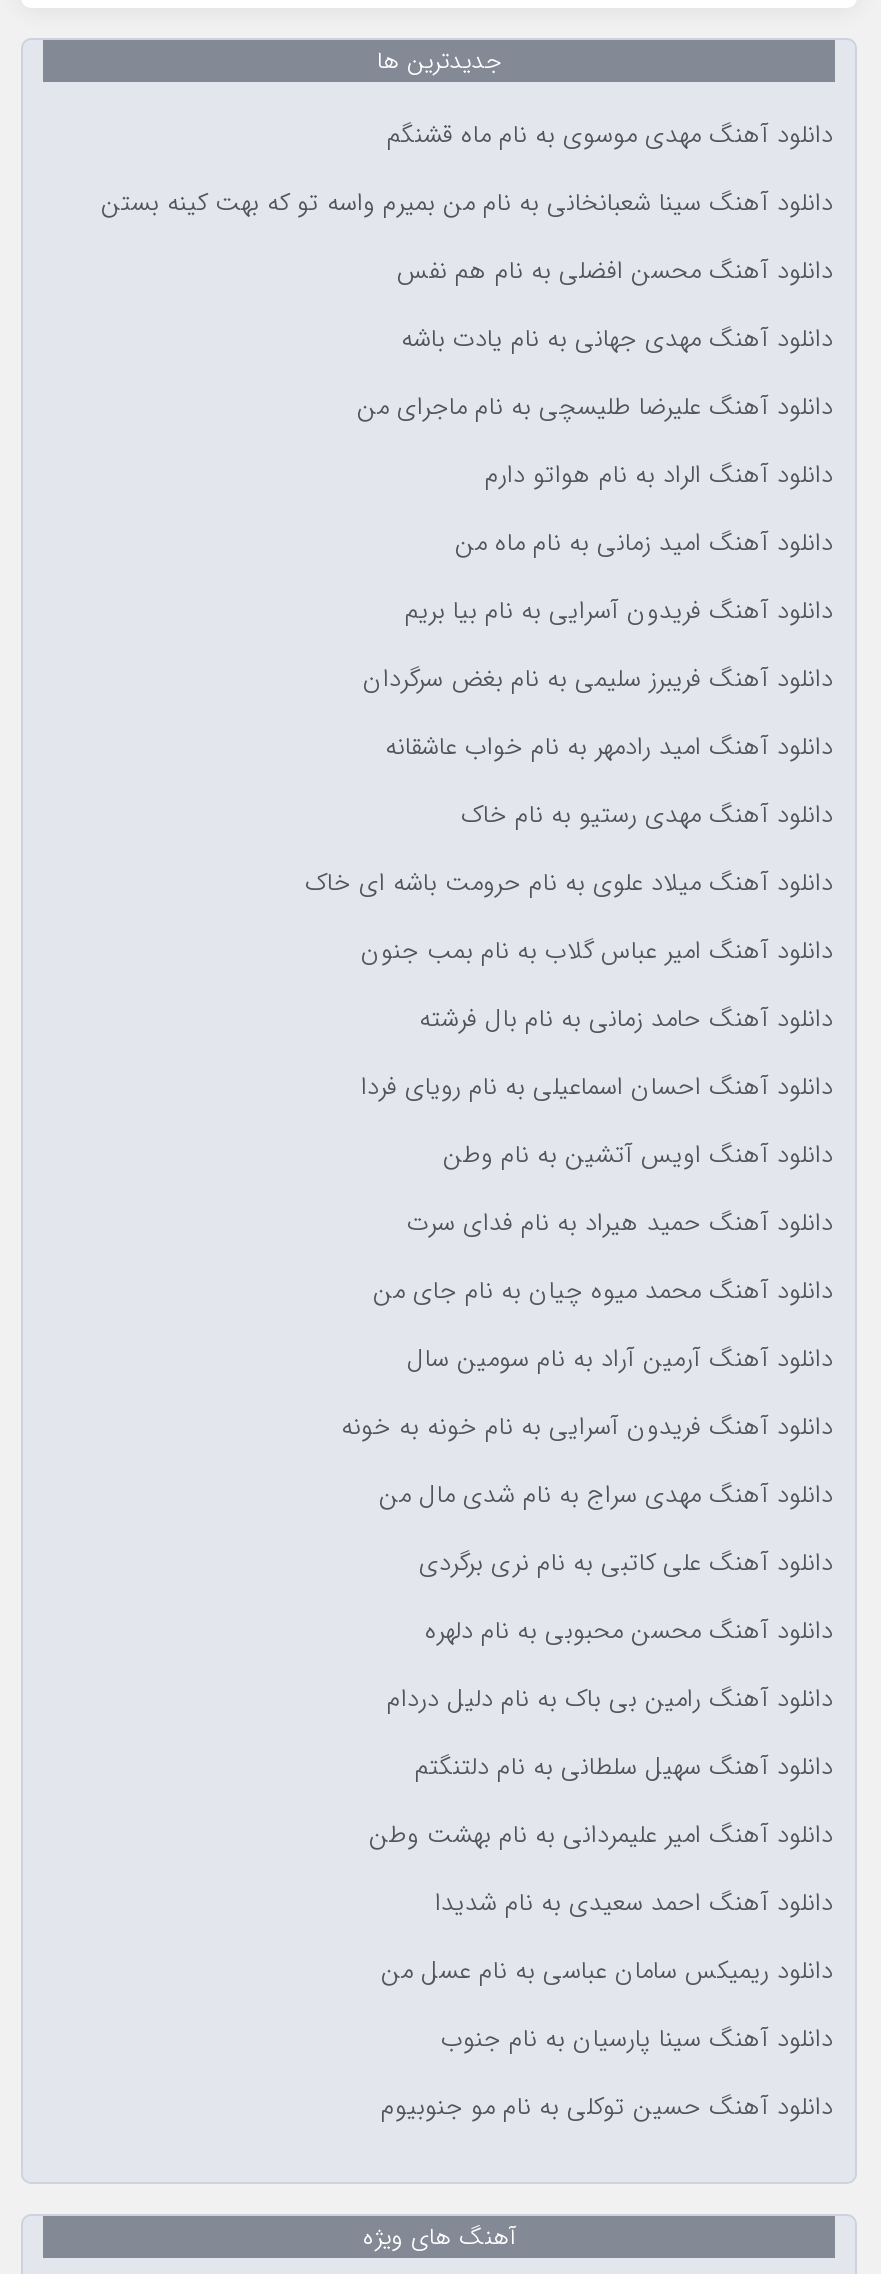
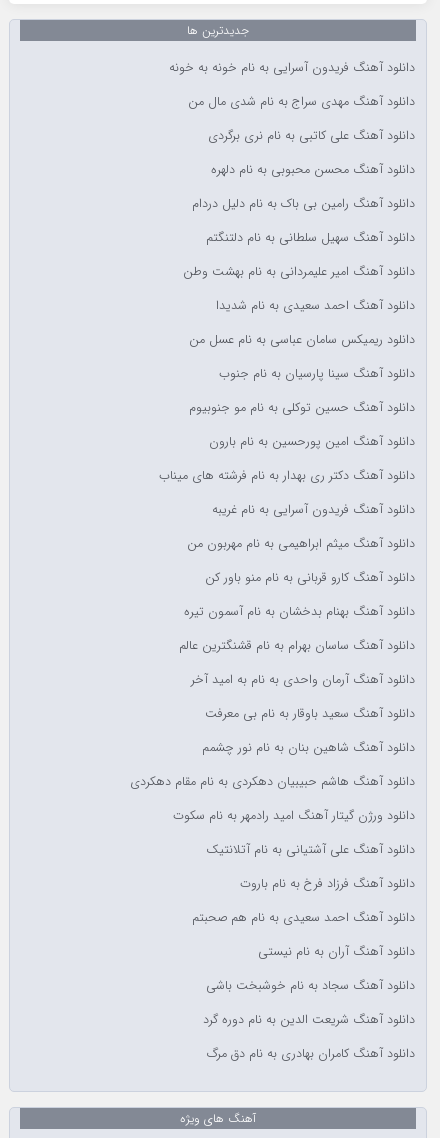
[101,116,833,1380] دانلود آهنگ مهدی موسوی به نام ماه قشنگم | دانلود آهنگ سینا شعبانخانی به نام من بمیرم واسه تو که بهت کینه بستن | دانلود آهنگ محسن افضلی به نام هم نفس | دانلود آهنگ مهدی جهانی به نام یادت باشه | دانلود آهنگ علیرضا طلیسچی به نام ماجرای من | دانلود آهنگ الراد به نام هواتو دارم | دانلود آهنگ امید زمانی به نام ماه من | دانلود آهنگ فریدون آسرایی به نام بیا بریم | دانلود آهنگ فریبرز سلیمی به نام بغض سرگردان | دانلود آهنگ امید رادمهر به نام خواب عاشقانه | دانلود آهنگ مهدی رستیو به نام خاک | دانلود آهنگ میلاد علوی به نام حرومت باشه ای خاک | دانلود آهنگ امیر عباس گلاب به نام بمب جنون | دانلود آهنگ حامد زمانی به نام بال فرشته | دانلود آهنگ احسان اسماعیلی به نام رویای فردا | دانلود آهنگ اویس آتشین به نام وطن | دانلود آهنگ حمید هیراد به نام فدای سرت | دانلود آهنگ محمد میوه چیان به نام جای من | دانلود آهنگ آرمین آراد به نام سومین سال -> none
moved [341,1408,833,2128] -> [169,58,415,418]: دانلود آهنگ فریدون آسرایی به نام خونه به خونه | دانلود آهنگ مهدی سراج به نام شدی مال من | دانلود آهنگ علی کاتبی به نام نری برگردی | ... | دانلود آهنگ سینا پارسیان به نام جنوب | دانلود آهنگ حسین توکلی به نام مو جنوبیوم
none -> [130,432,415,1064] دانلود آهنگ امین پورحسین به نام بارون | دانلود آهنگ دکتر ری بهدار به نام فرشته های میناب | دانلود آهنگ فریدون آسرایی به نام غریبه | دانلود آهنگ میثم ابراهیمی به نام مهربون من | دانلود آهنگ کارو قربانی به نام منو باور کن | دانلود آهنگ بهنام بدخشان به نام آسمون تیره | دانلود آهنگ ساسان بهرام به نام قشنگترین عالم | دانلود آهنگ آرمان واحدی به نام به امید آخر | دانلود آهنگ سعید باوقار به نام بی معرفت | دانلود آهنگ شاهین بنان به نام نور چشمم | دانلود آهنگ هاشم حبیبیان دهکردی به نام مقام دهکردی | دانلود ورژن گیتار آهنگ امید رادمهر به نام سکوت | دانلود آهنگ علی آشتیانی به نام آتلانتیک | دانلود آهنگ فرزاد فرخ به نام باروت | دانلود آهنگ احمد سعیدی به نام هم صحبتم | دانلود آهنگ آران به نام نیستی | دانلود آهنگ سجاد به نام خوشبخت باشی | دانلود آهنگ شریعت الدین به نام دوره گرد | دانلود آهنگ کامران بهادری به نام دق مرگ

